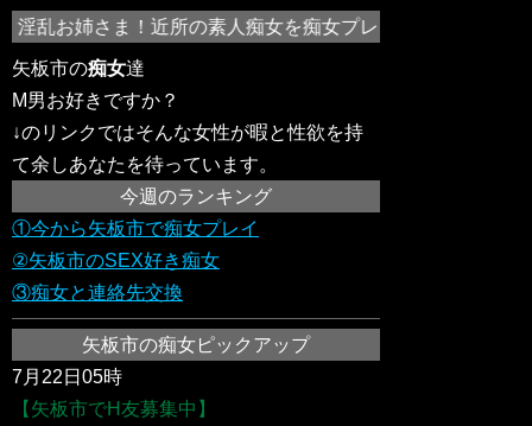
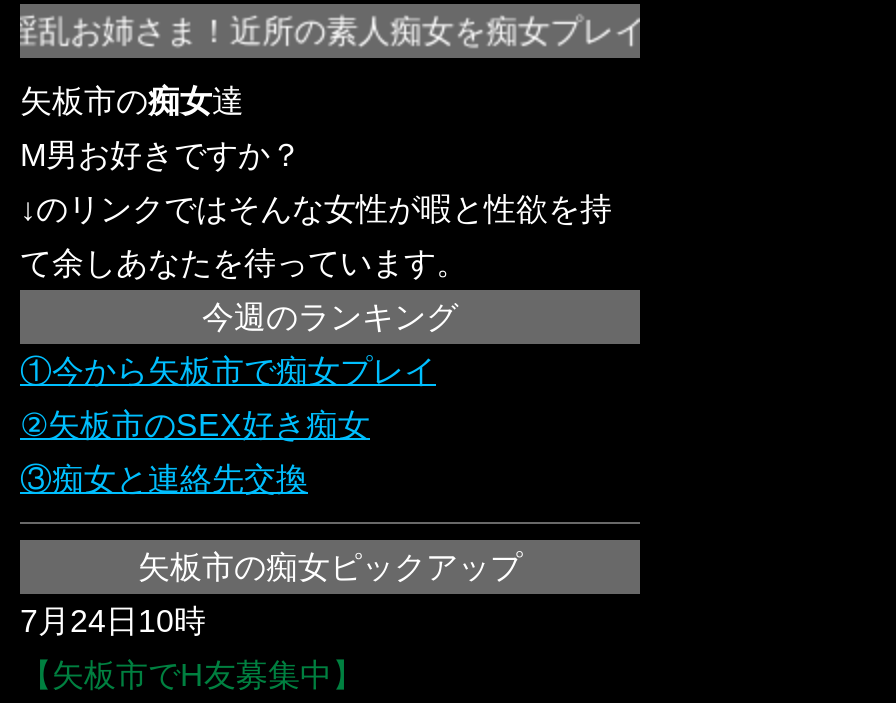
[12,367,122,387] 7月22日05時 -> [20,604,206,638] 7月24日10時

